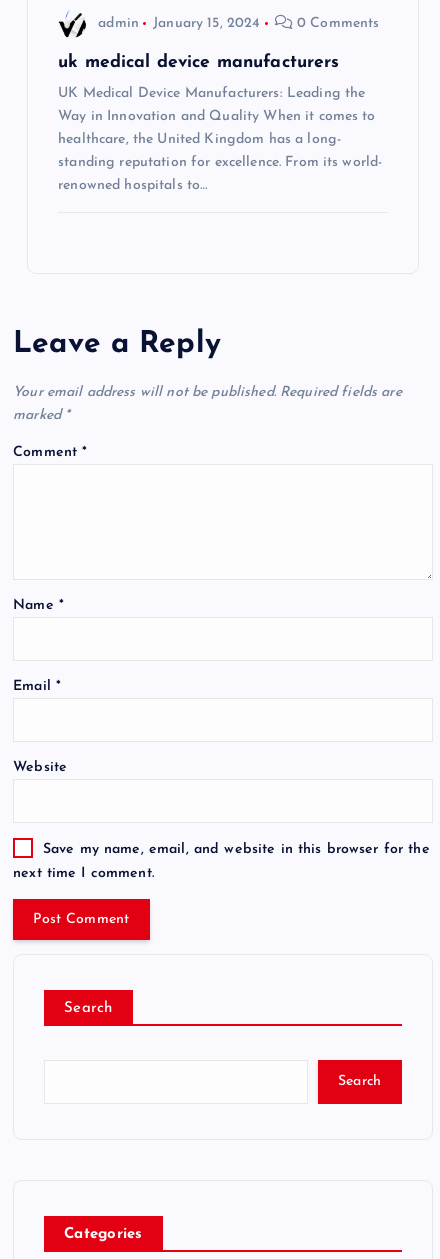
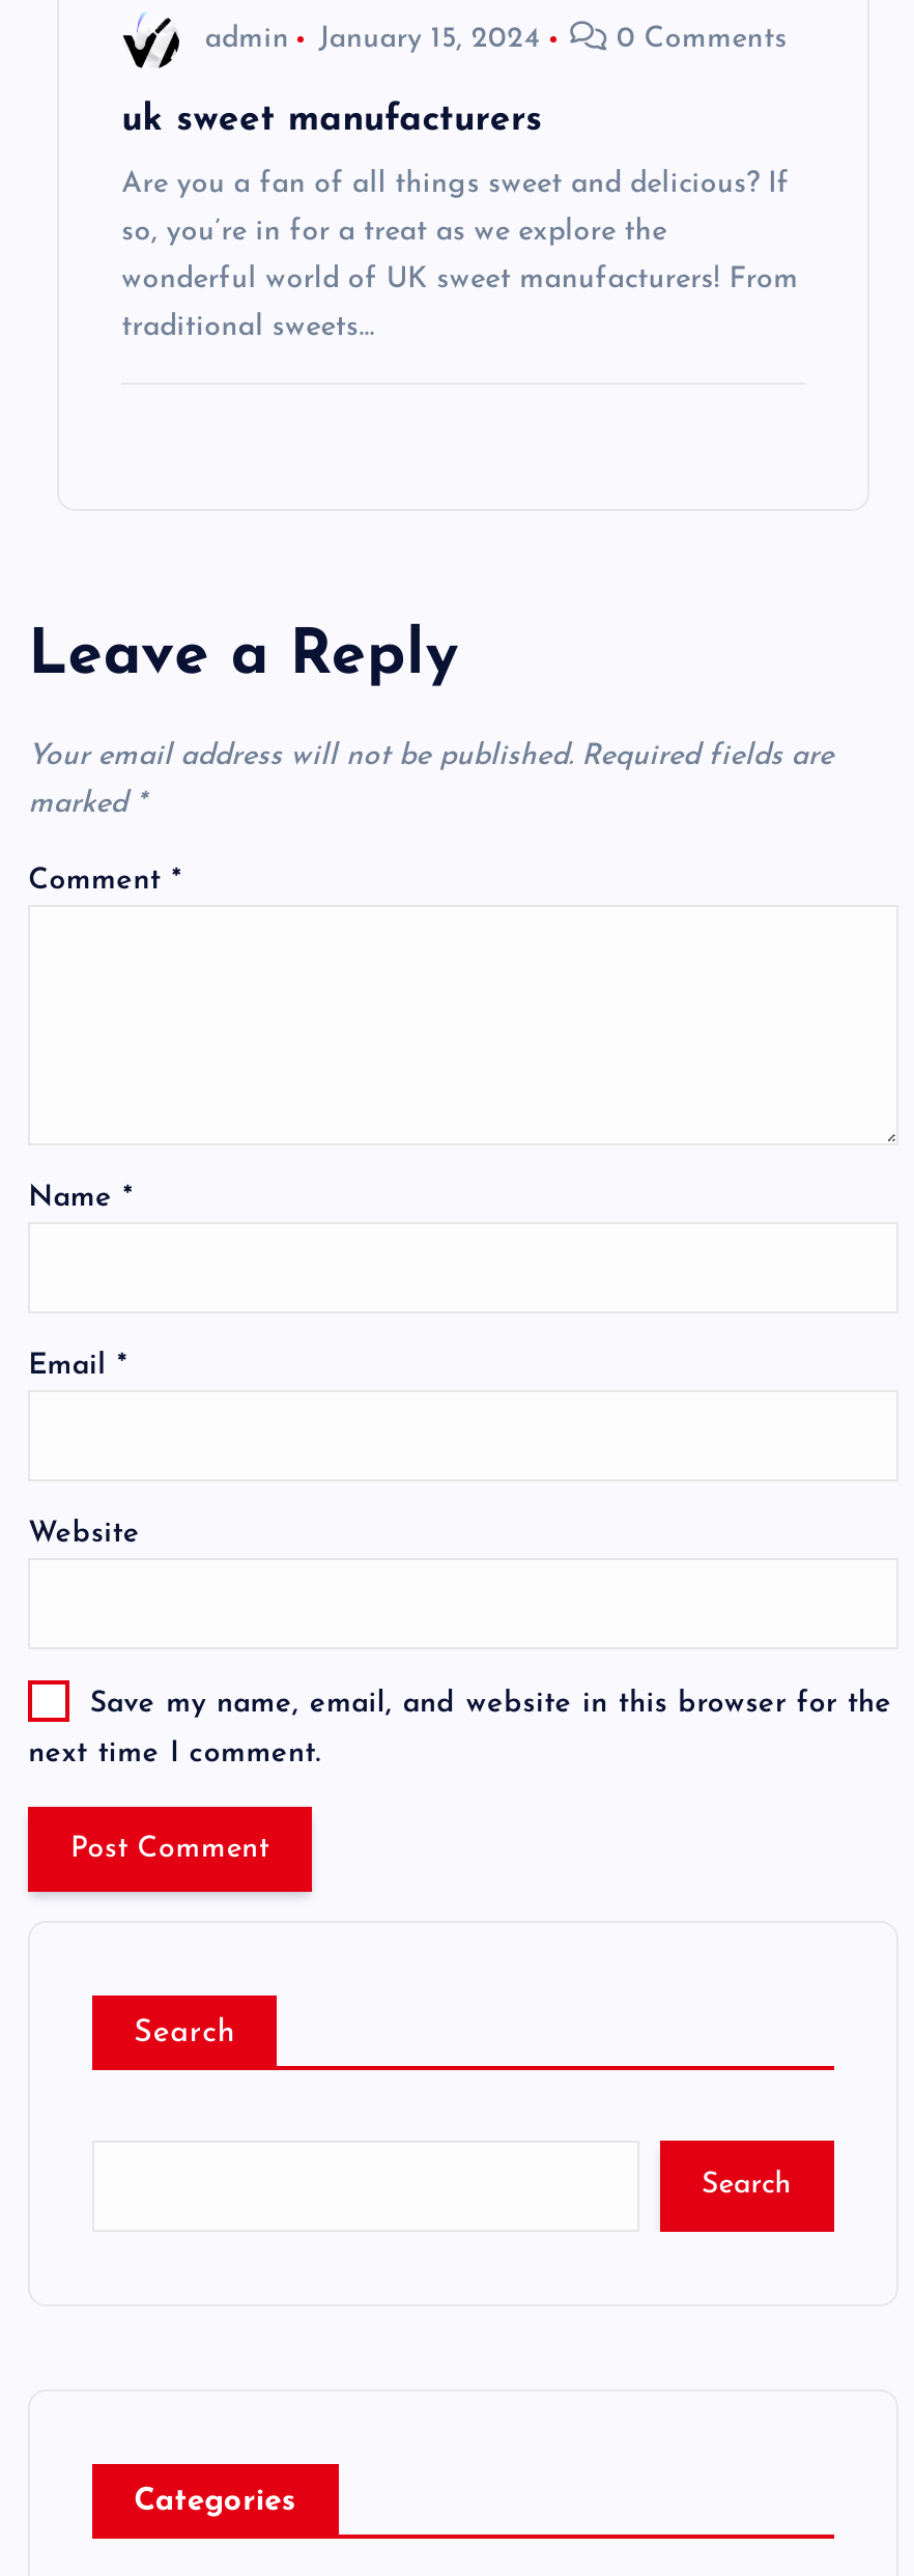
[58,54,382,193] uk medical device manufacturers | UK Medical Device Manufacturers: Leading the | Way in Innovation and Quality When it comes to | healthcare, the United Kingdom has a long- | standing reputation for excellence. From its world- | renowned hospitals to… -> [122,103,799,344] uk sweet manufacturers | Are you a fan of all things sweet and delicious? If | so, you’re in for a treat as we explore the | wonderful world of UK sweet manufacturers! From | traditional sweets…

